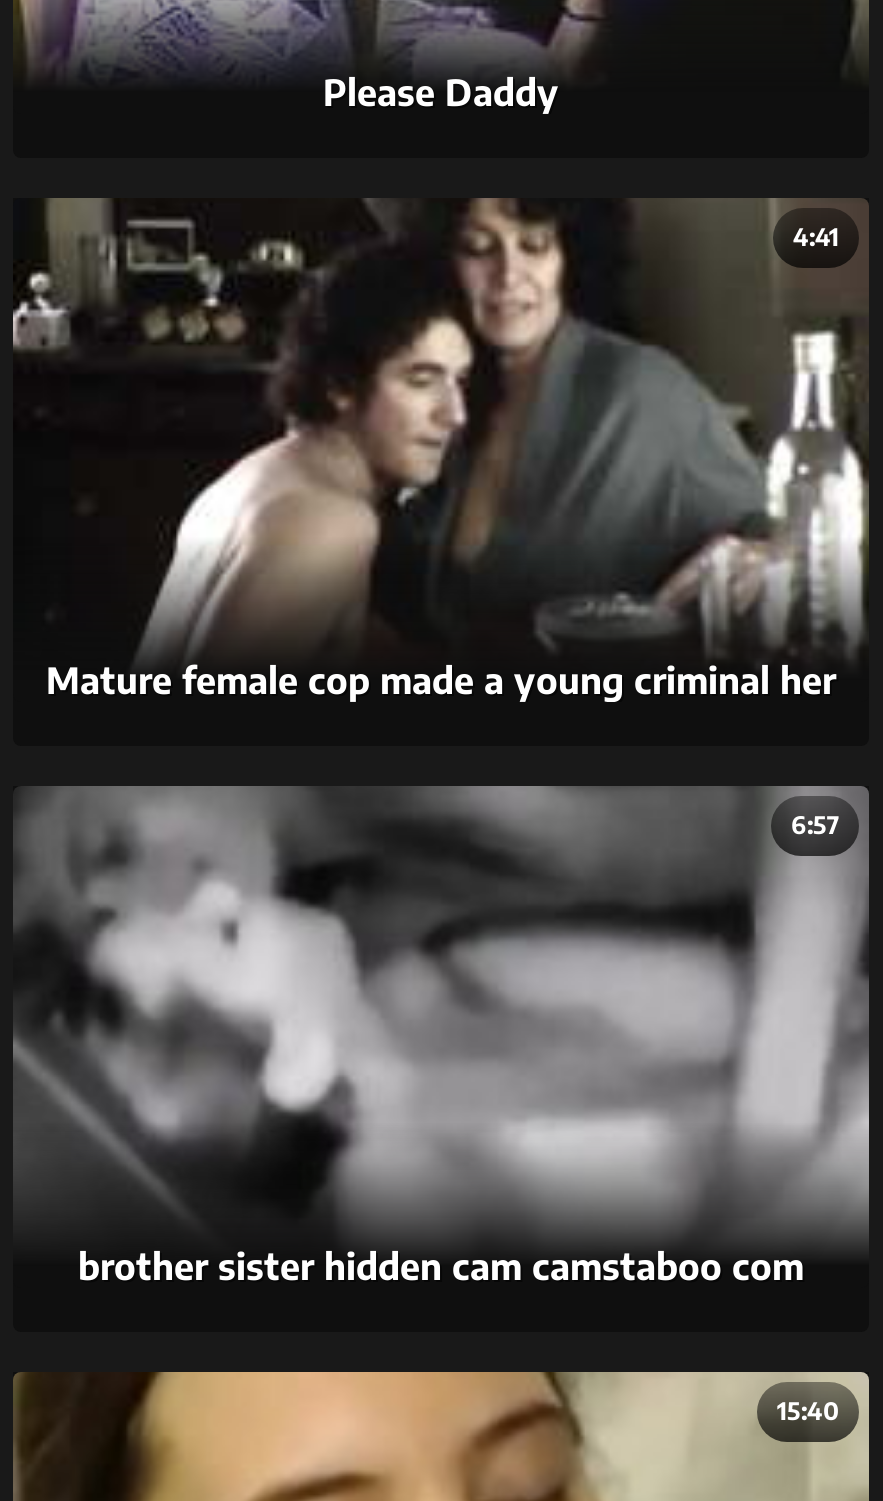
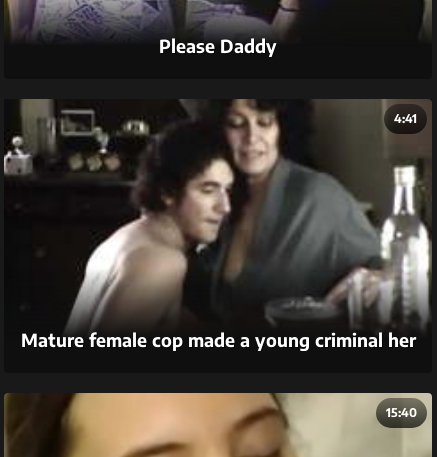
[15,784,869,1289] [image] | brother sister hidden cam camstaboo com -> none
[791,810,839,840] 6:57 -> none

